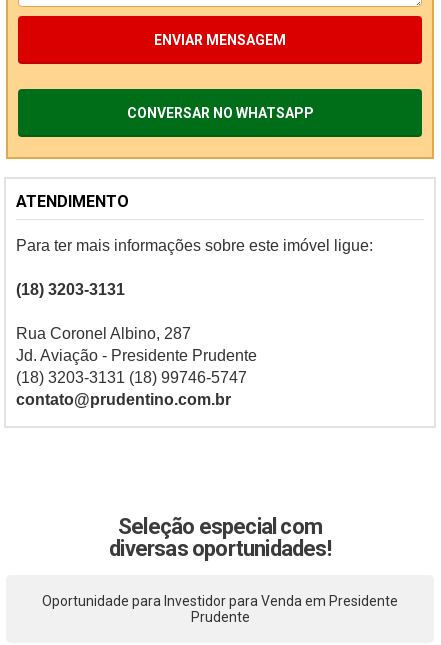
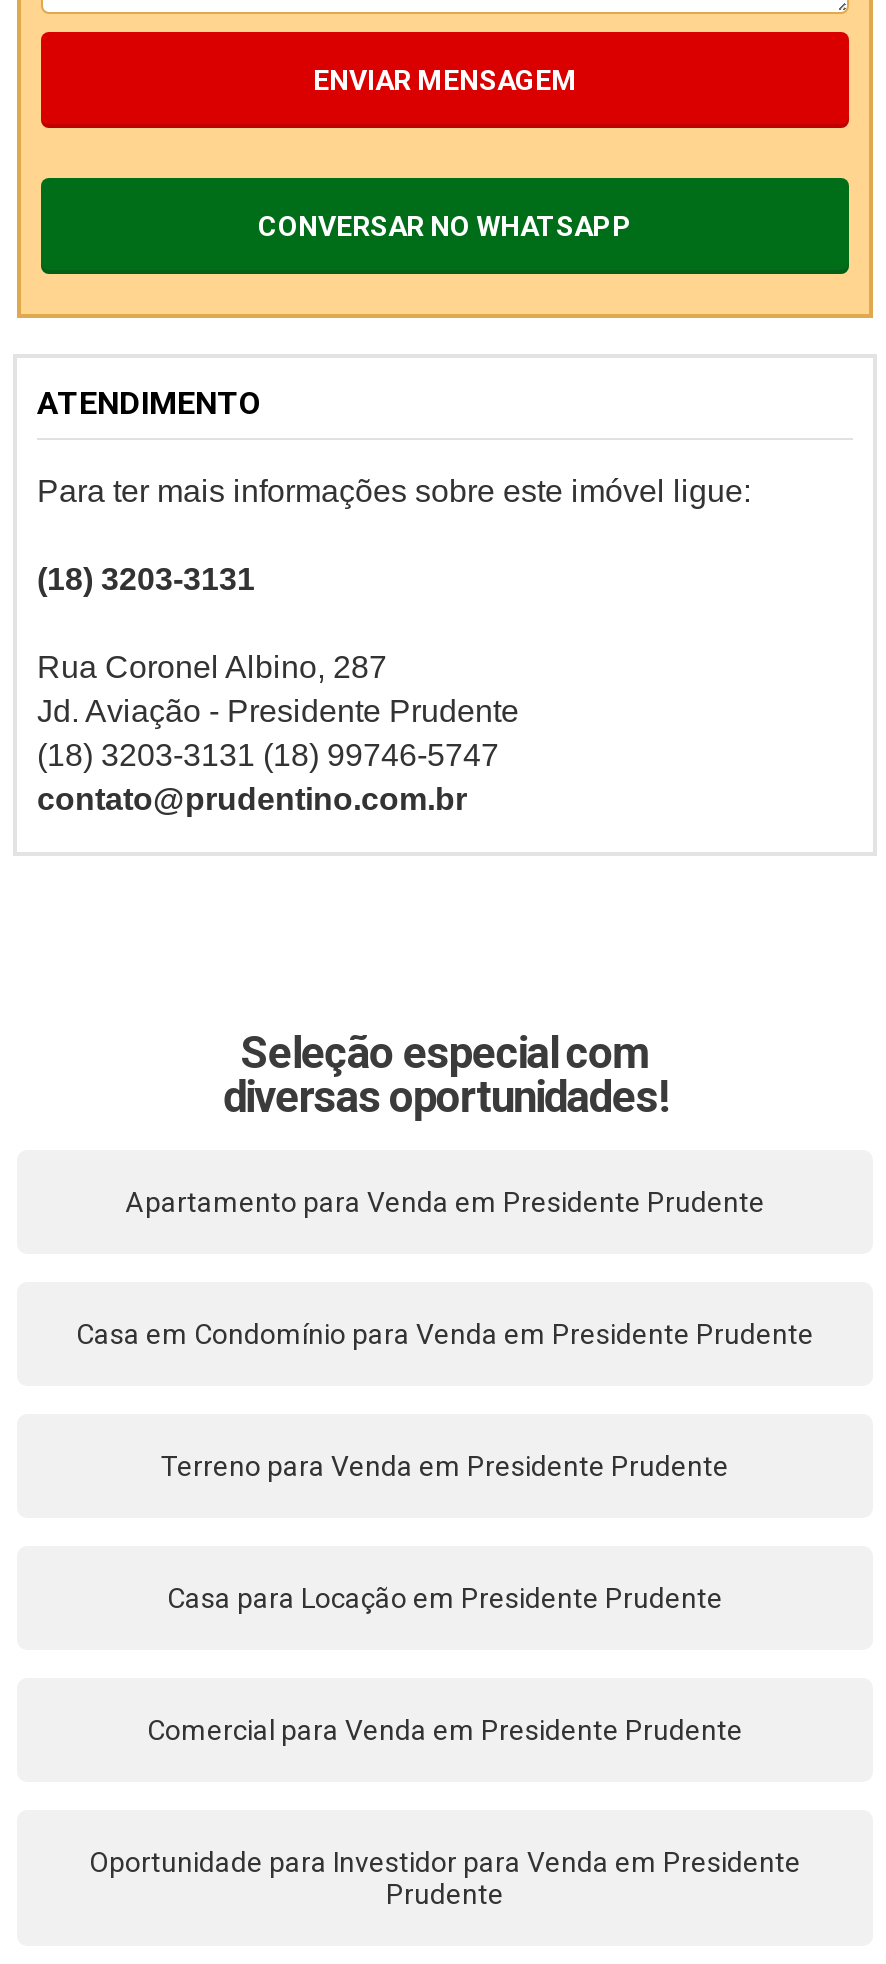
none -> [76,1318,814,1350] Casa em Condomínio para Venda em Presidente Prudente
none -> [125,1186,765,1218] Apartamento para Venda em Presidente Prudente
none -> [147,1714,743,1746] Comercial para Venda em Presidente Prudente
none -> [161,1450,729,1482] Terreno para Venda em Presidente Prudente
none -> [167,1582,723,1614] Casa para Locação em Presidente Prudente

